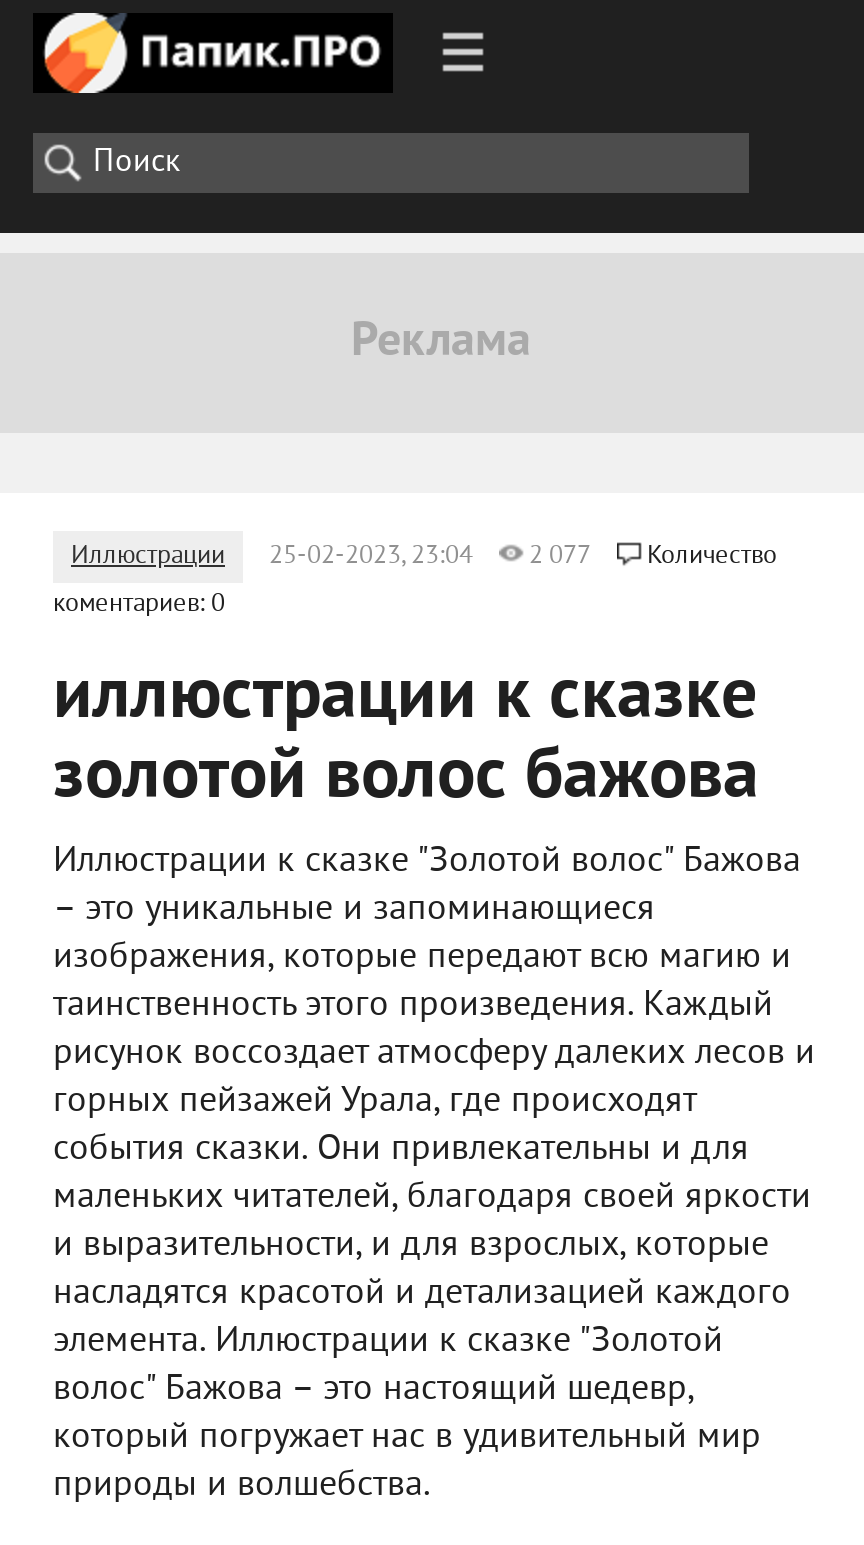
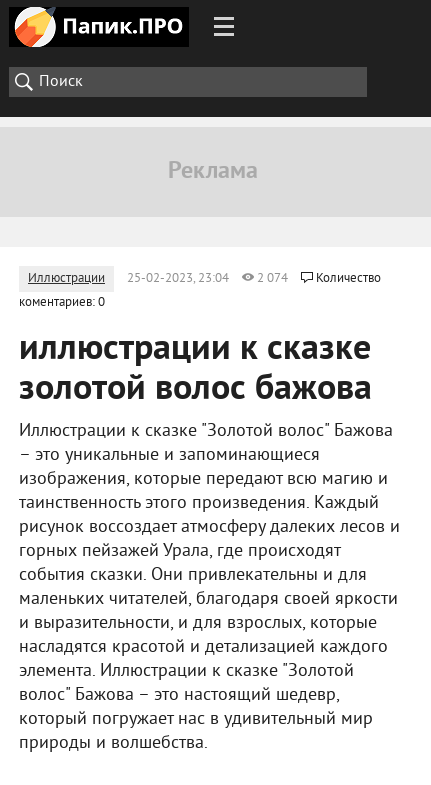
[71,541,777,573] Иллюстрации 25-02-2023, 23:04 2 077 Количество -> [28,271,381,287] Иллюстрации 25-02-2023, 23:04 2 074 Количество

